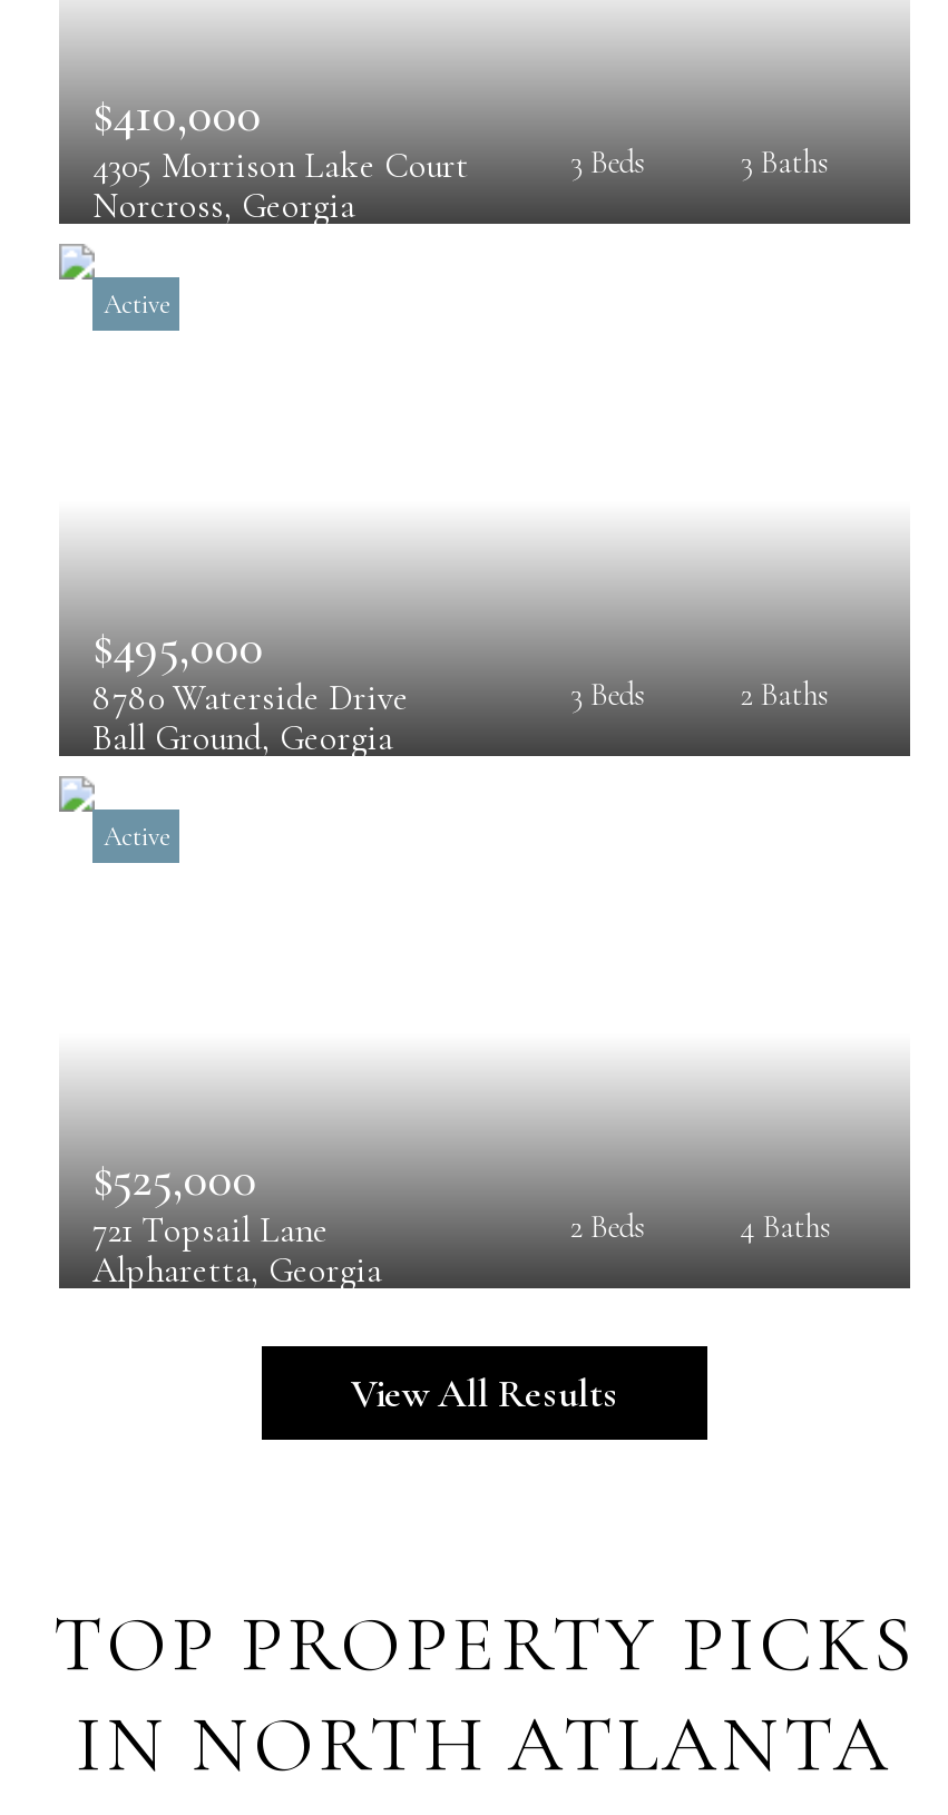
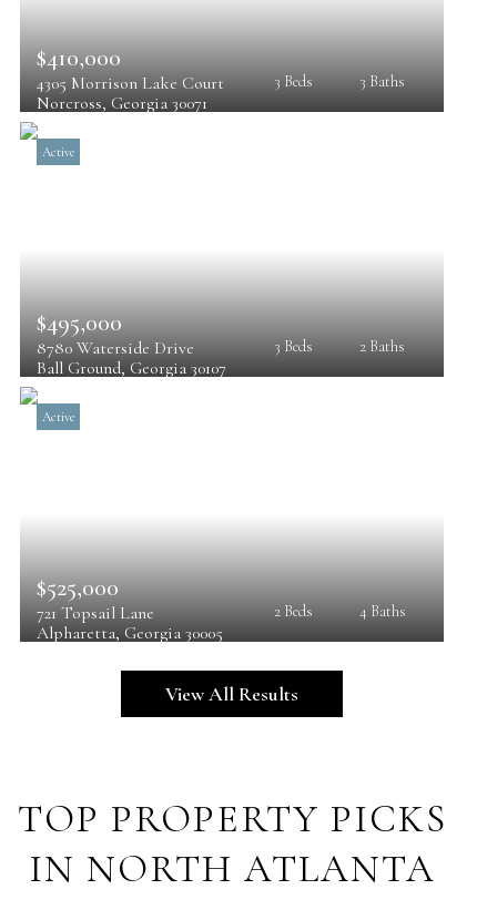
[92,183,355,228] Norcross, Georgia -> [37,92,207,114] Norcross, Georgia 30071
[92,716,393,760] Ball Ground, Georgia -> [37,357,226,379] Ball Ground, Georgia 30107
[92,1248,382,1292] Alpharetta, Georgia -> [37,622,223,644] Alpharetta, Georgia 30005

